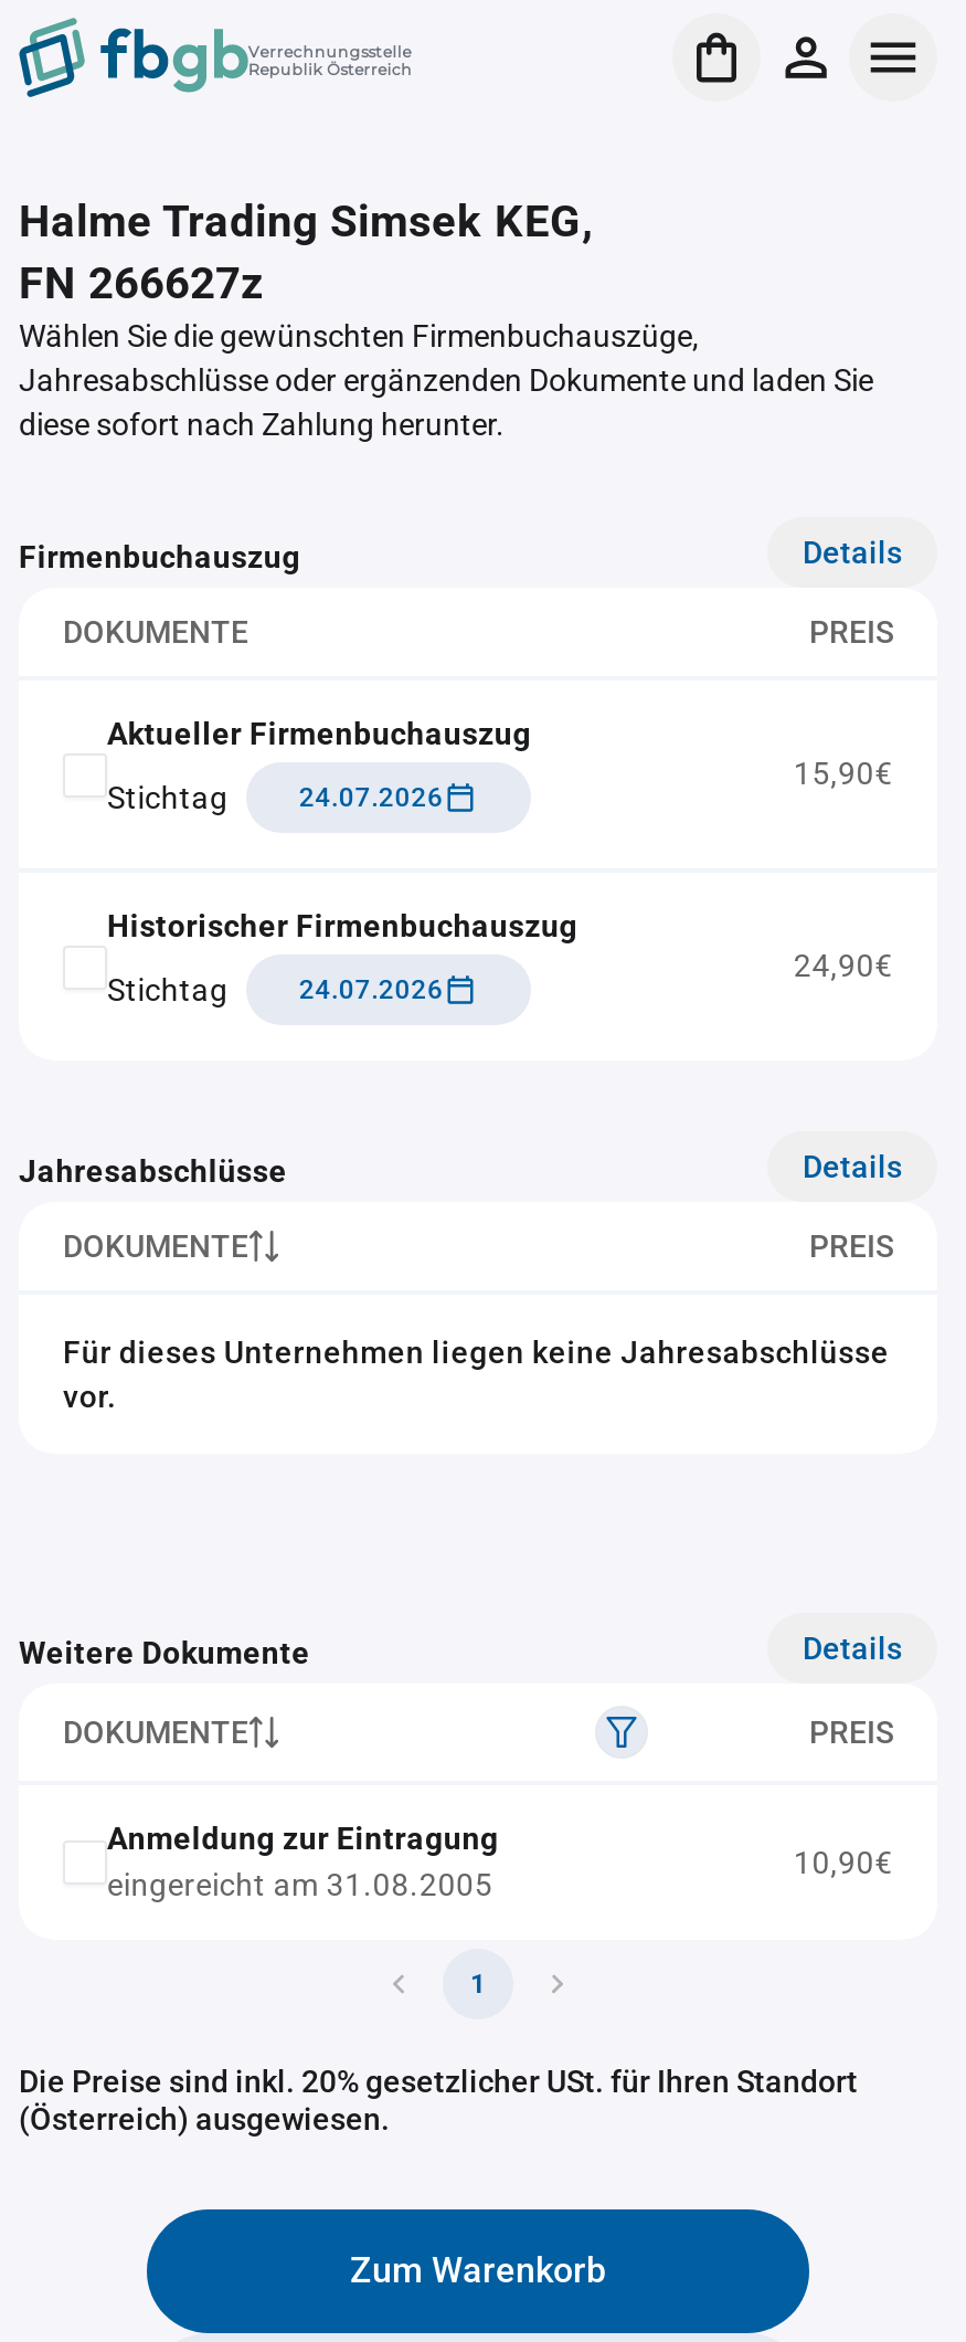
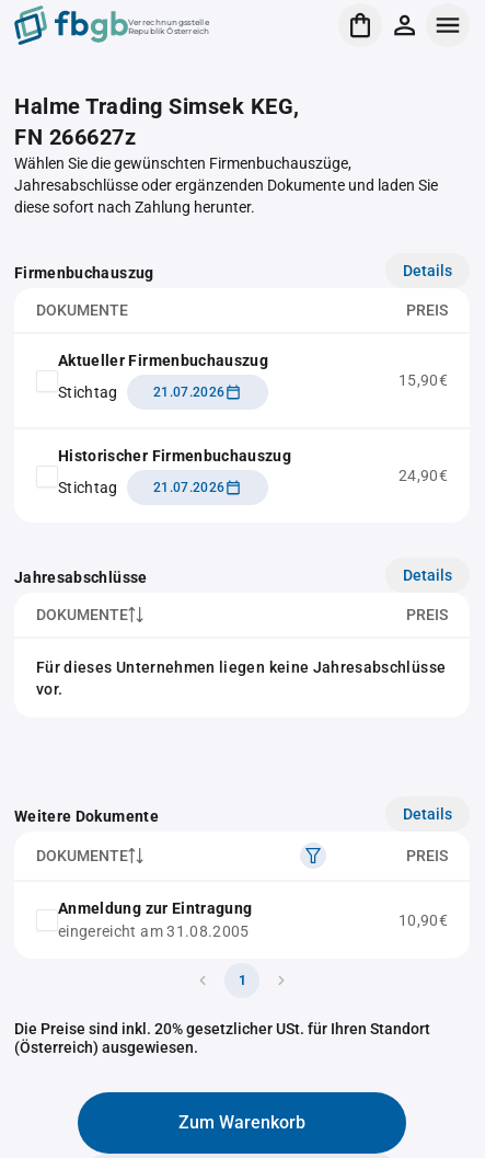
[299,782,443,813] 24.07.2026 -> [153,385,225,400] 21.07.2026
[299,974,443,1005] 24.07.2026 -> [153,480,225,495] 21.07.2026

